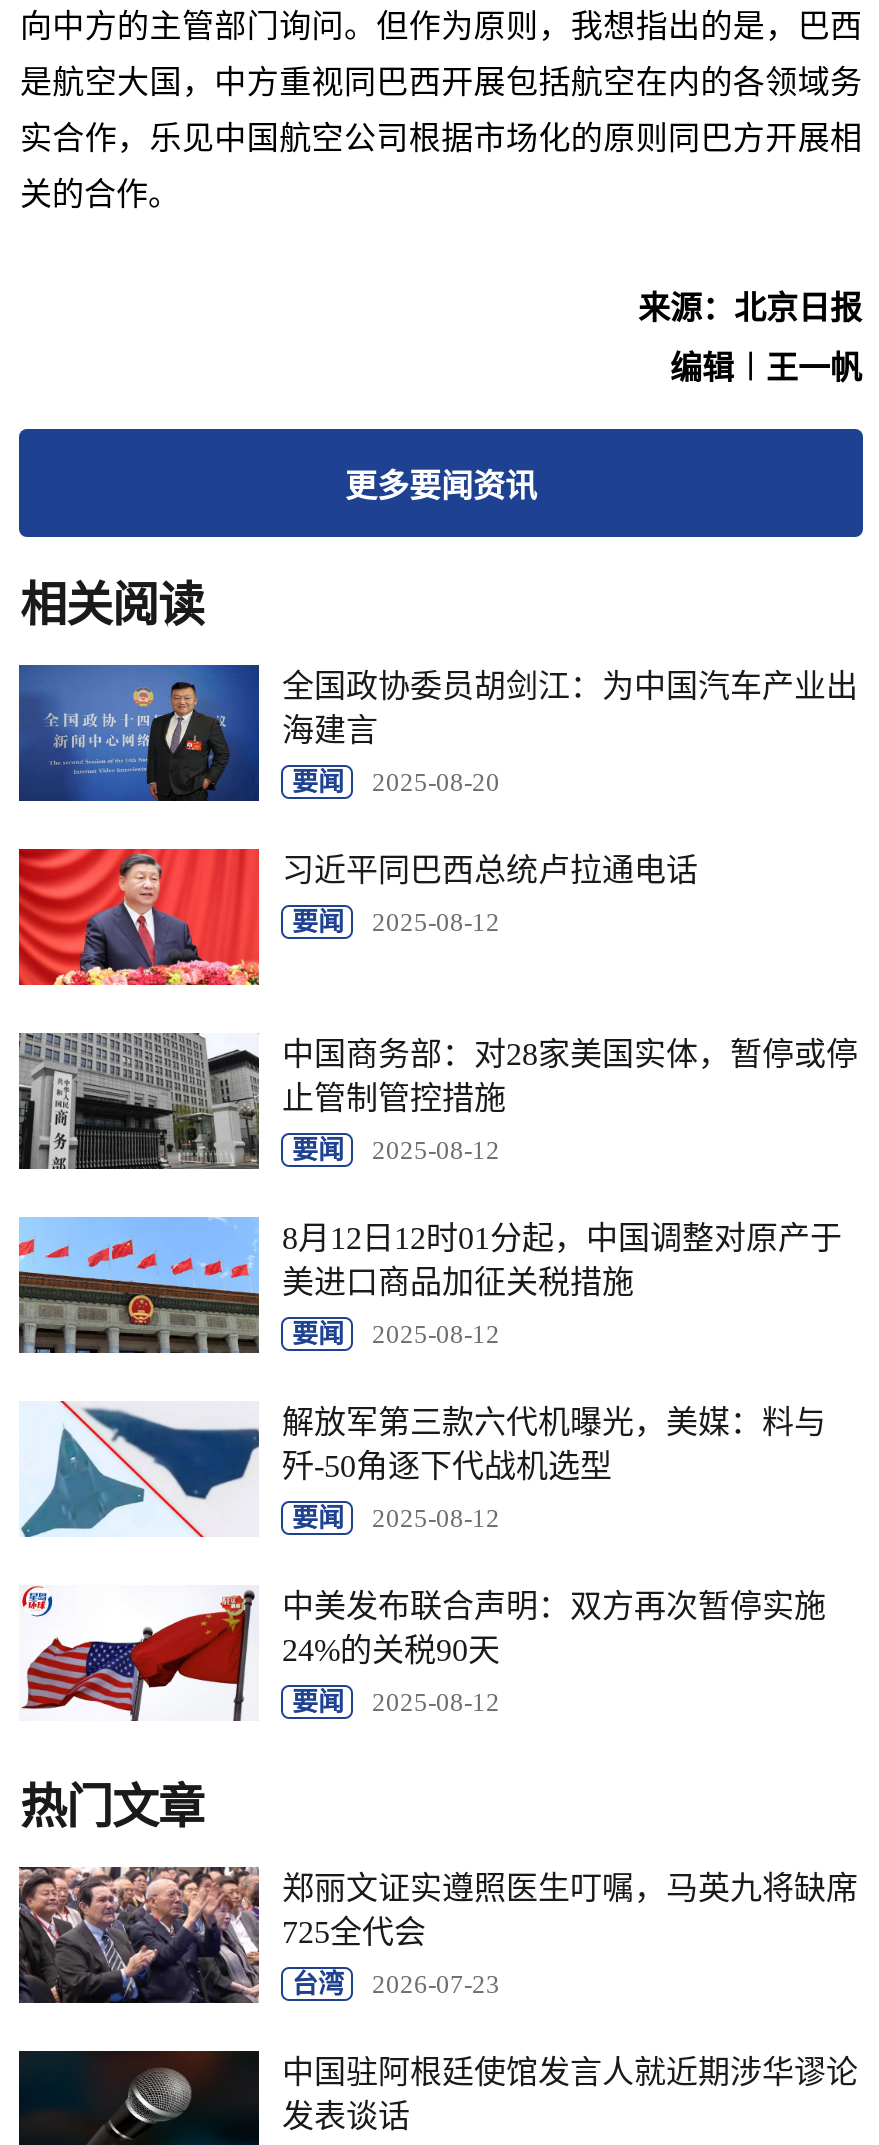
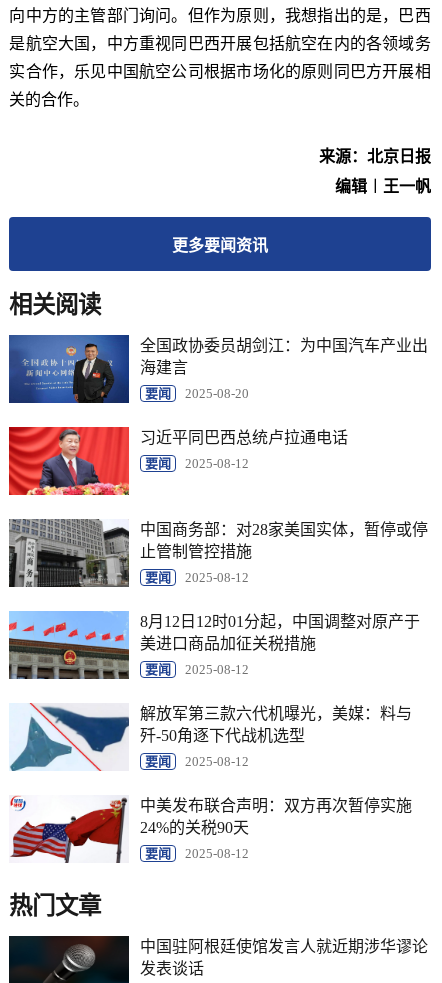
[17,1865,858,2017] [image] | 郑丽文证实遵照医生叮嘱，马英九将缺席 | 725全代会 | 台湾 | 2026-07-23 -> none

